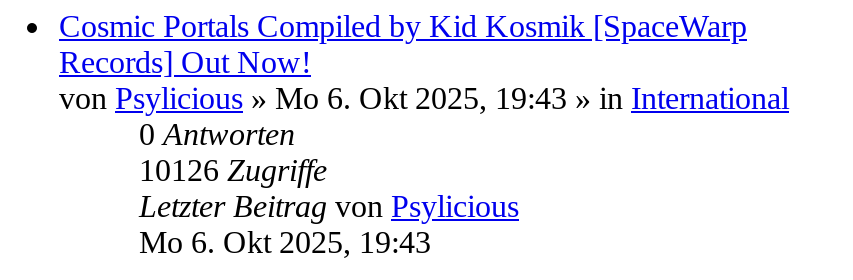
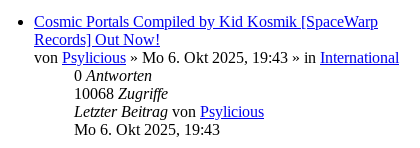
[139,153,327,187] 10126 Zugriffe -> [74,85,168,102] 10068 Zugriffe

